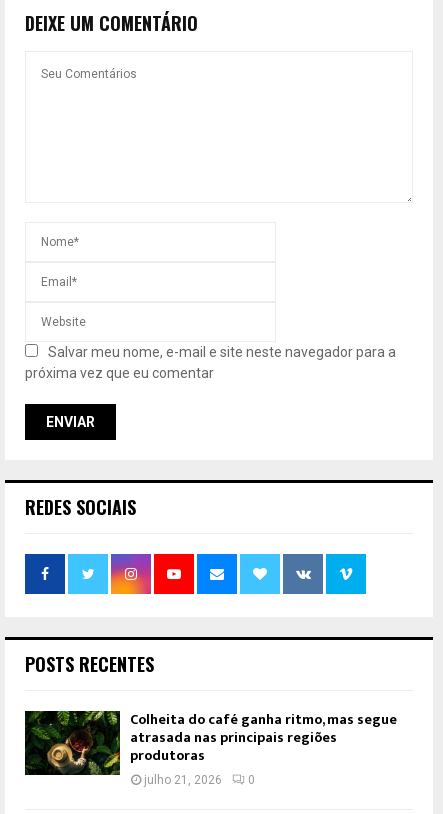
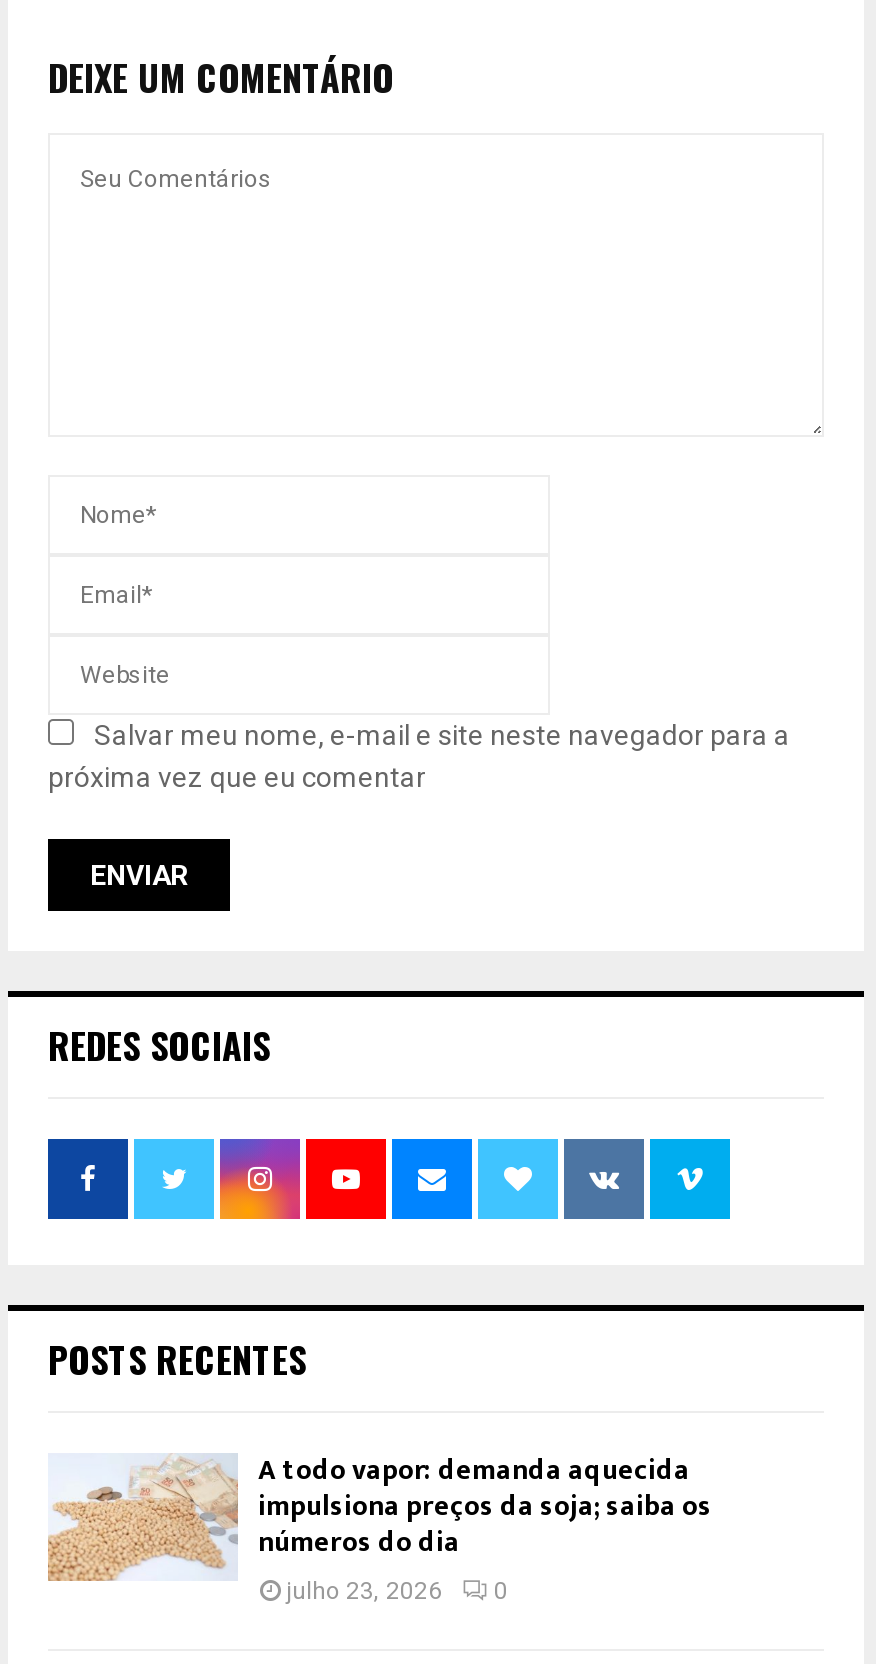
[24,708,397,787] [image] | Colheita do café ganha ritmo, mas segue | atrasada nas principais regiões | produtoras | julho 21, 2026 -> [48,1447,712,1605] [image] | A todo vapor: demanda aquecida | impulsiona preços da soja; saiba os | números do dia | julho 23, 2026

